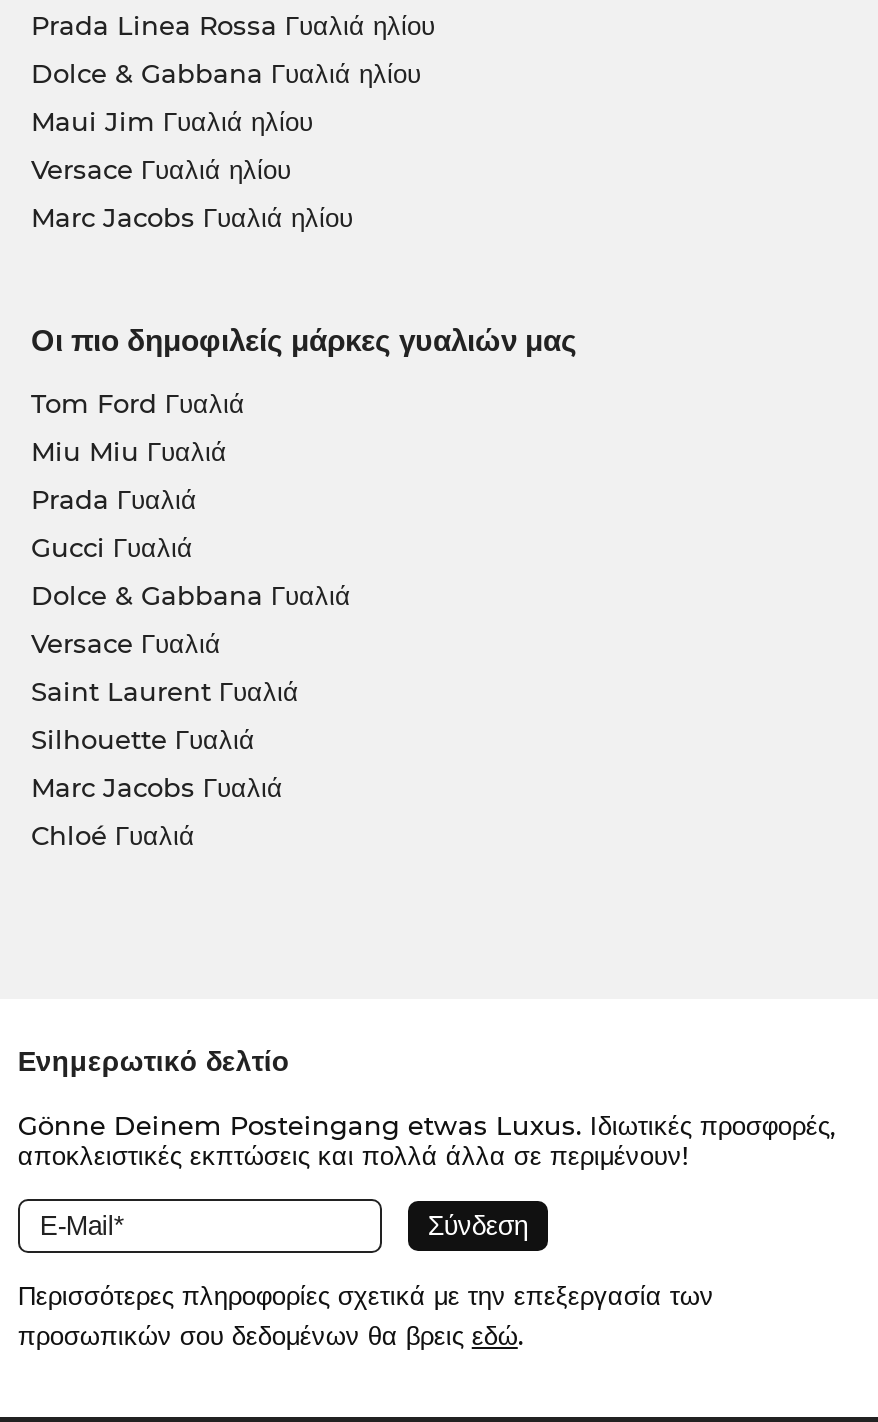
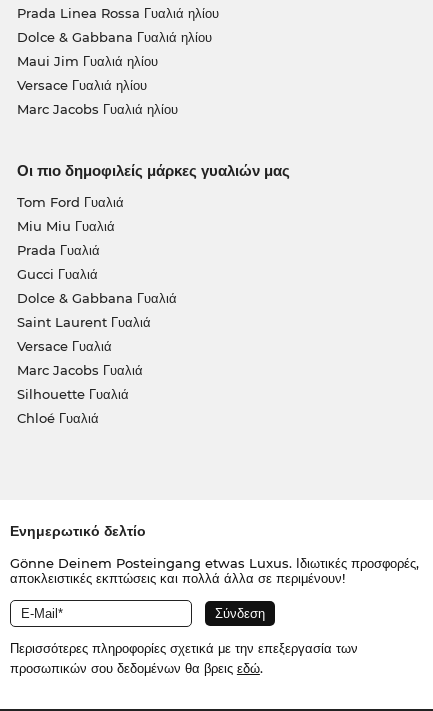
moved [31,627,221,659] -> [16,338,111,354]: Versace Γυαλιά
moved [31,675,299,707] -> [16,314,150,330]: Saint Laurent Γυαλιά
moved [31,723,255,755] -> [16,386,128,402]: Silhouette Γυαλιά
moved [31,771,283,803] -> [16,362,142,378]: Marc Jacobs Γυαλιά

